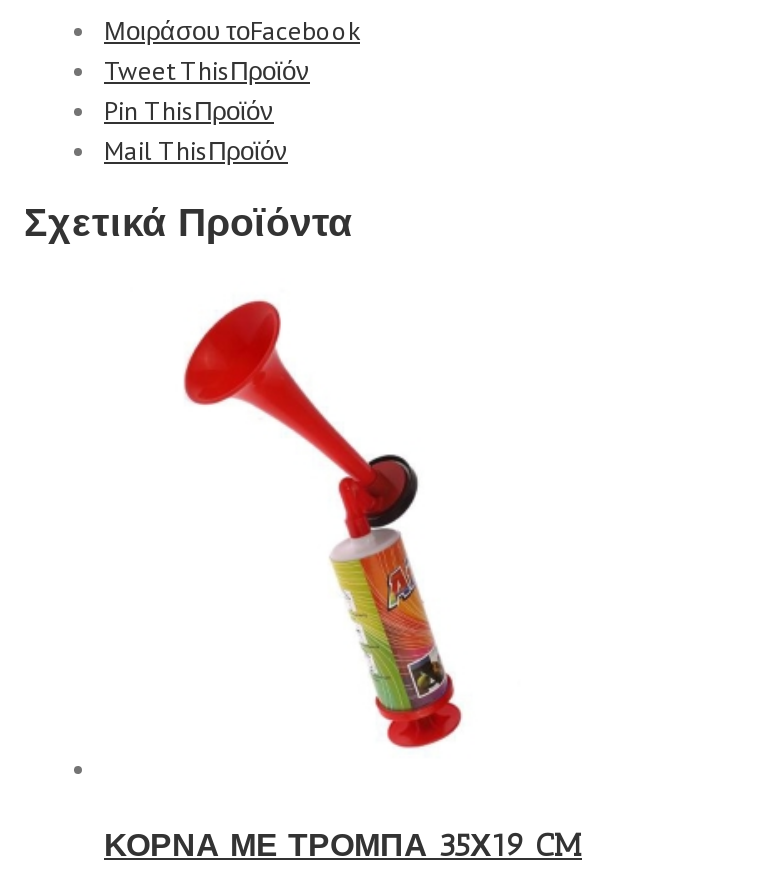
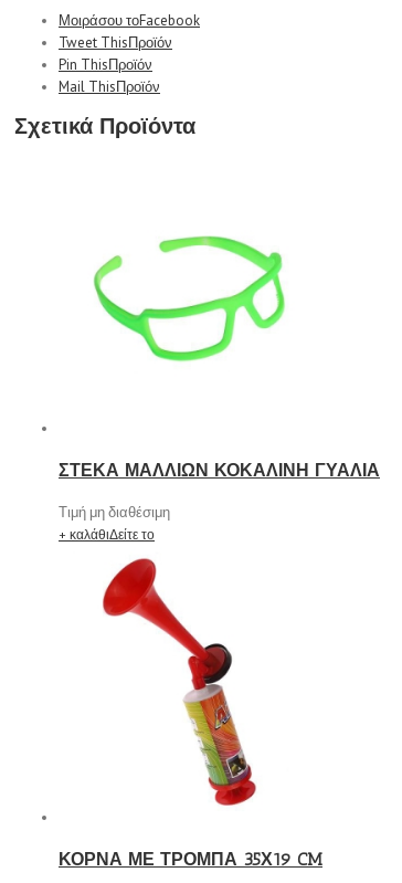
none -> [59,459,380,542] ΣΤΕΚΑ ΜΑΛΛΙΩΝ ΚΟΚΑΛΙΝΗ ΓΥΑΛΙΑ | Τιμή μη διαθέσιμη | + καλάθιΔείτε το
none -> [93,235,286,362] [image]

